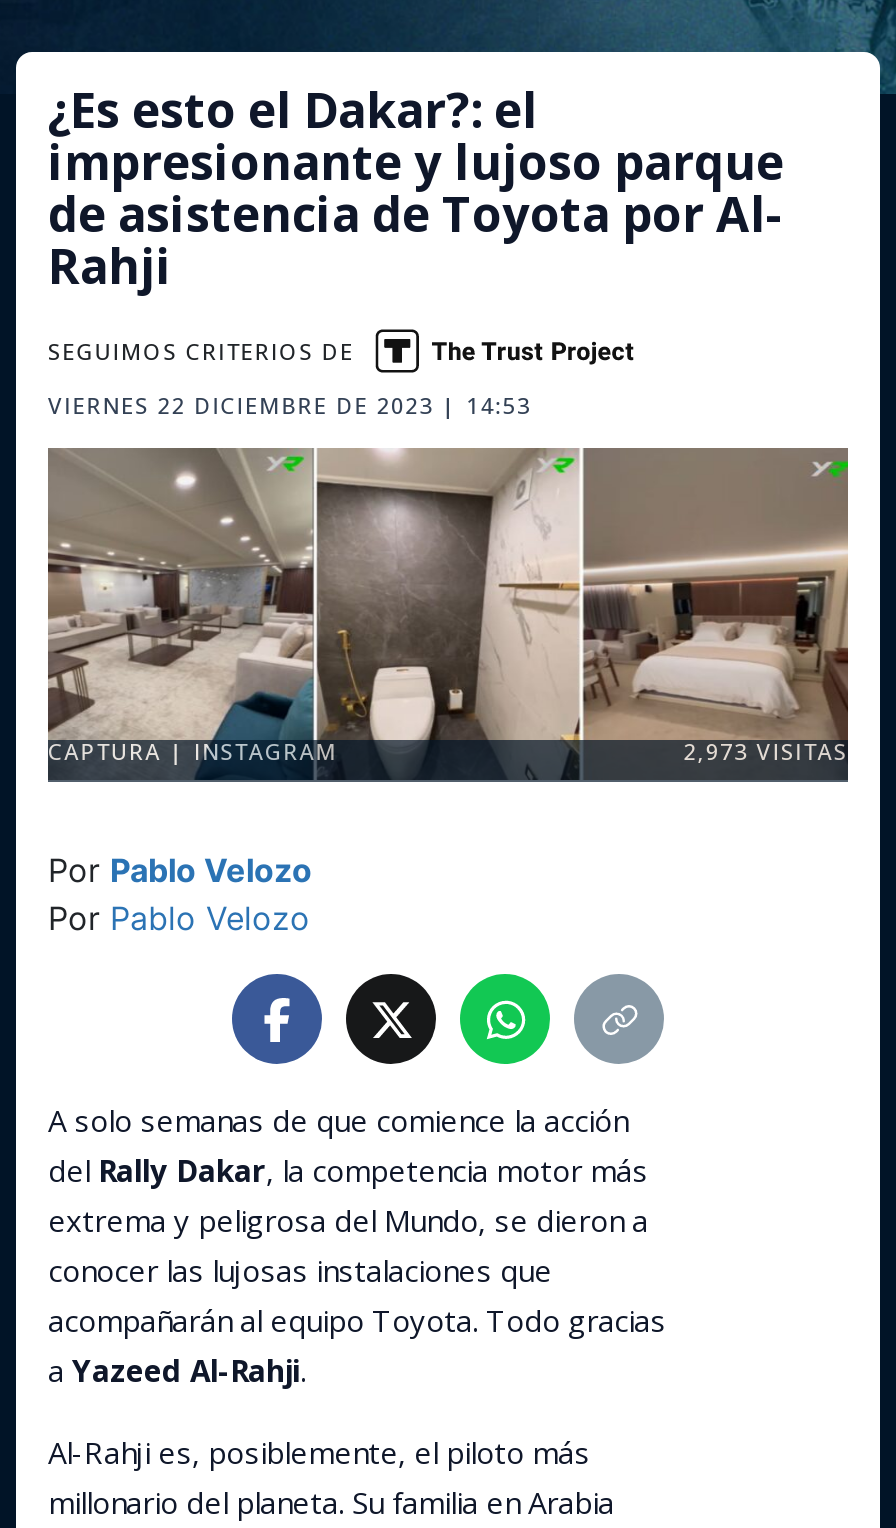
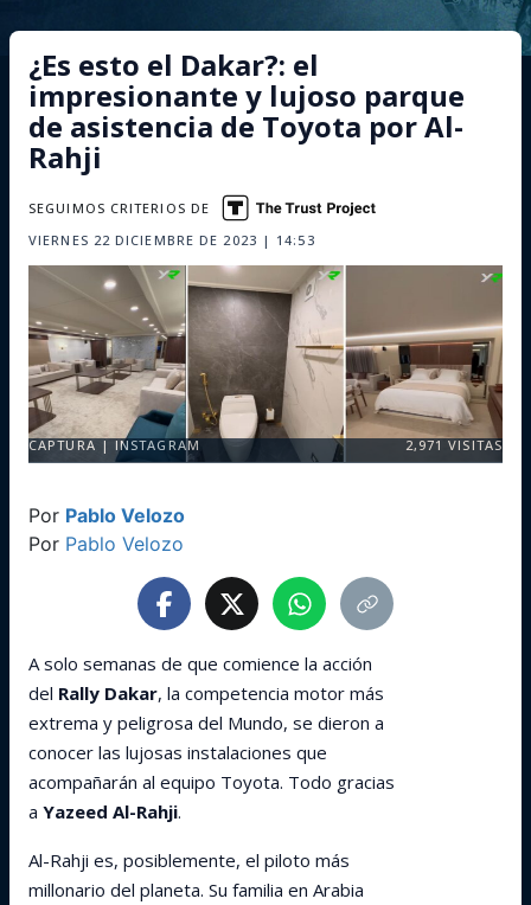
[683,736,848,766] 2,973VISITAS -> [405,436,503,454] 2,971VISITAS

